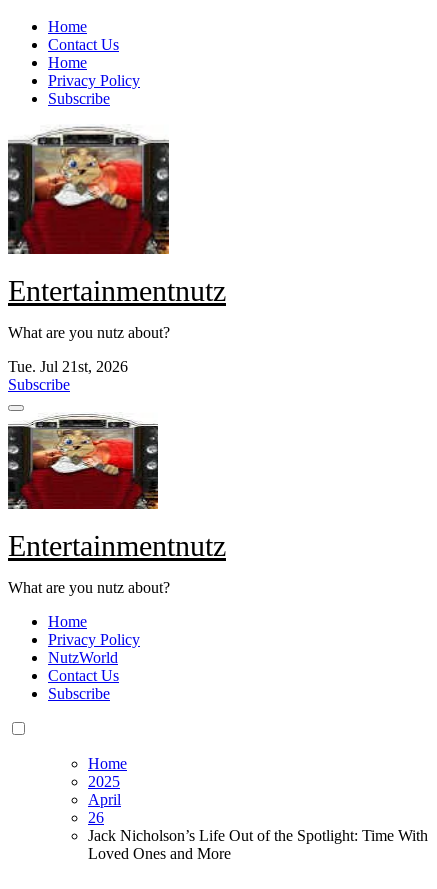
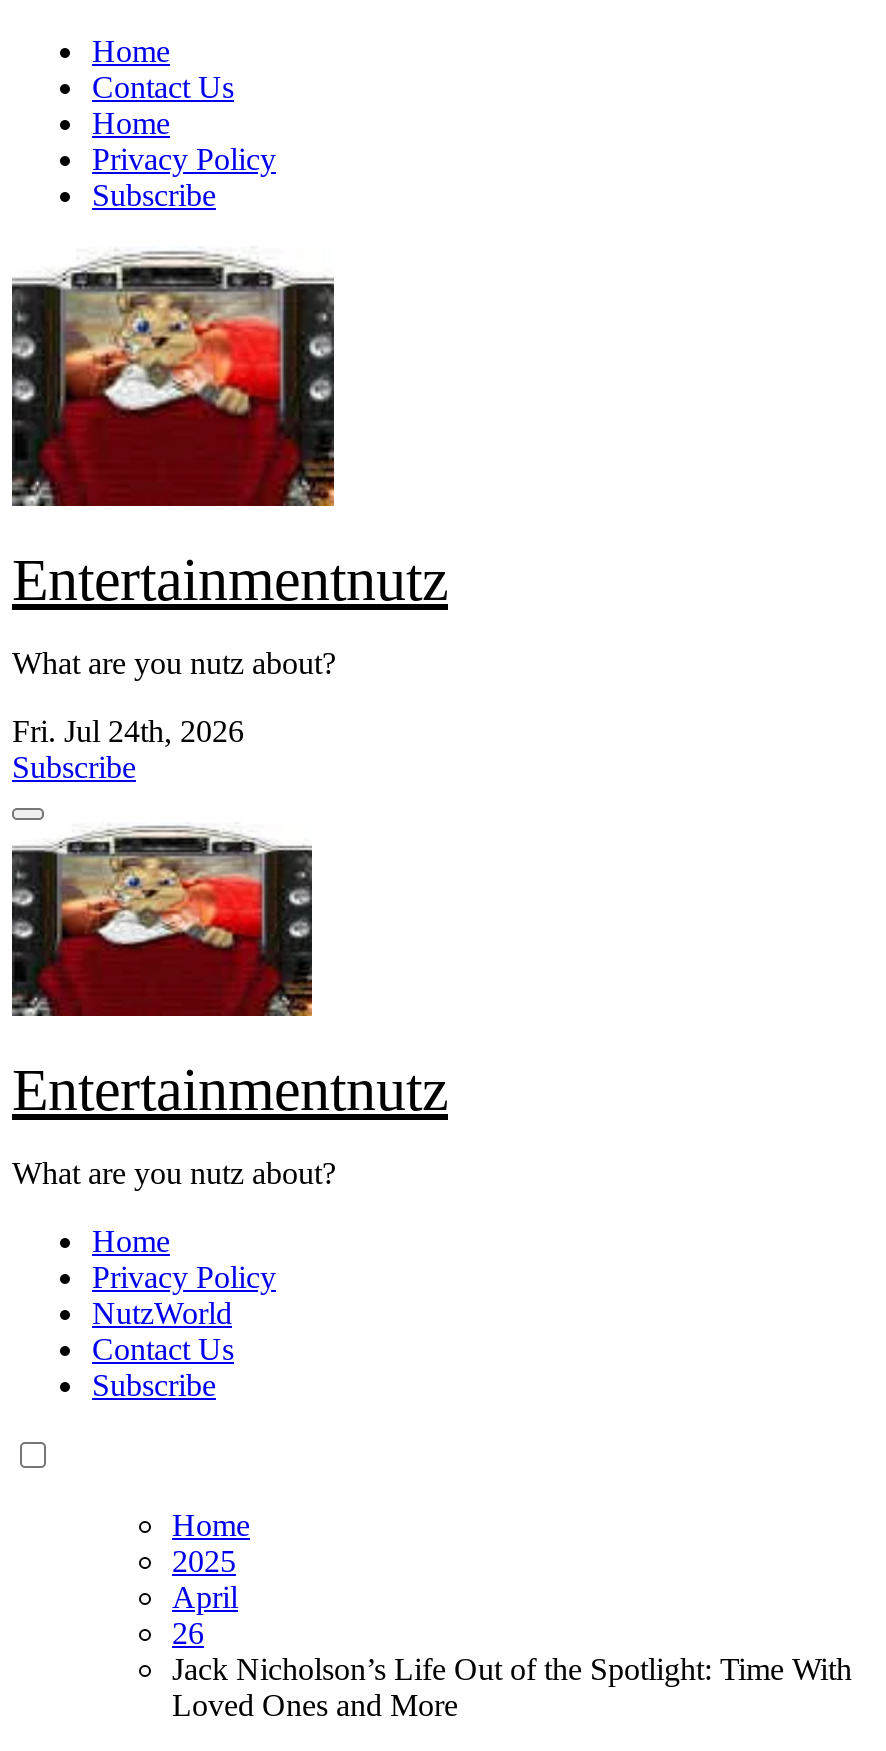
[8,358,128,375] Tue. Jul 21st, 2026 -> [12,715,244,749] Fri. Jul 24th, 2026

